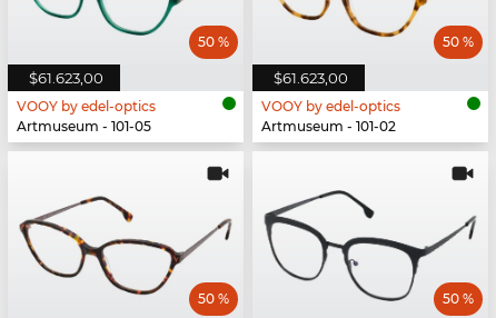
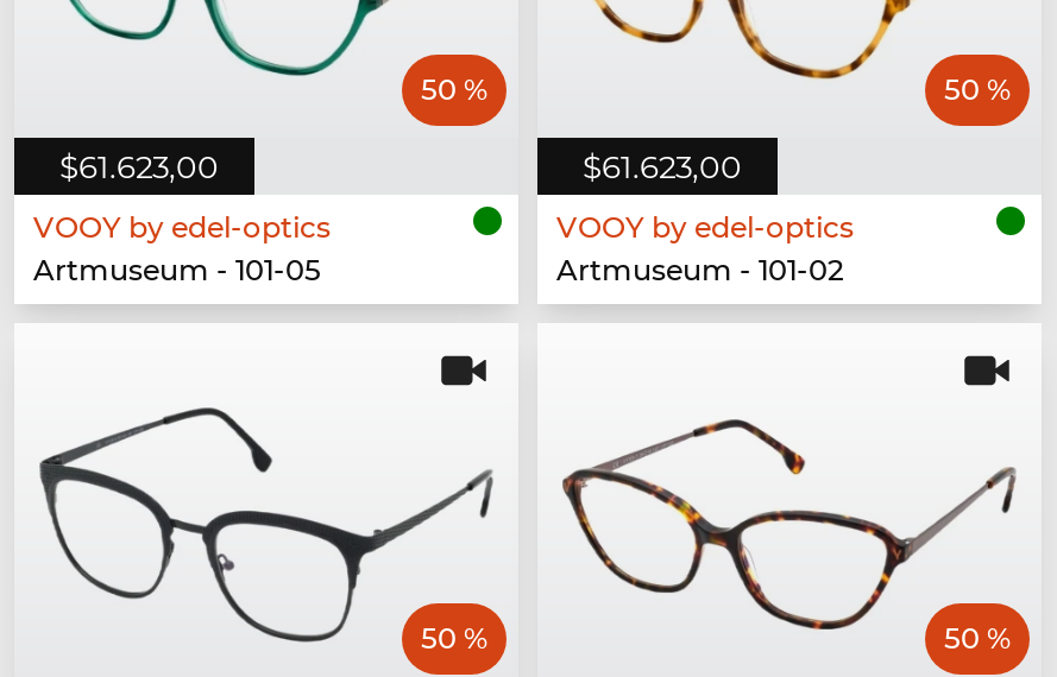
[20,191,197,300] [image] -> [38,406,485,644] [image]
[264,189,457,302] [image] -> [564,406,951,644] [image]

